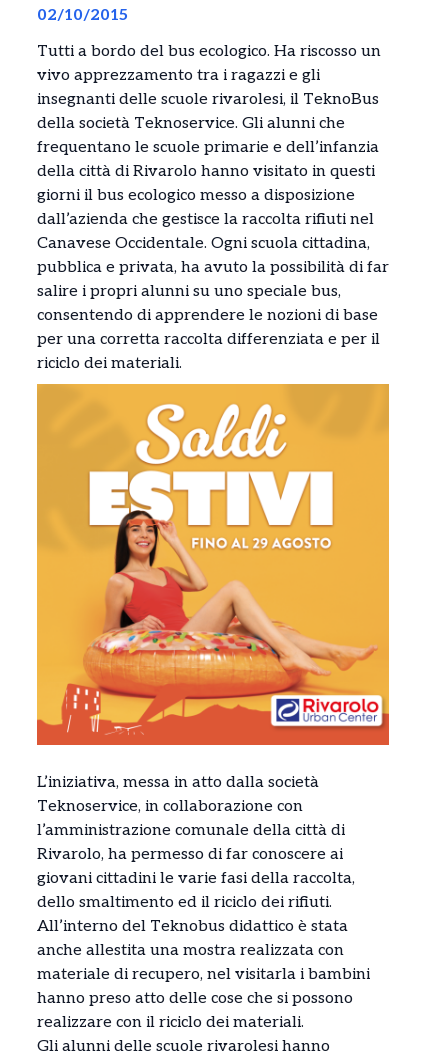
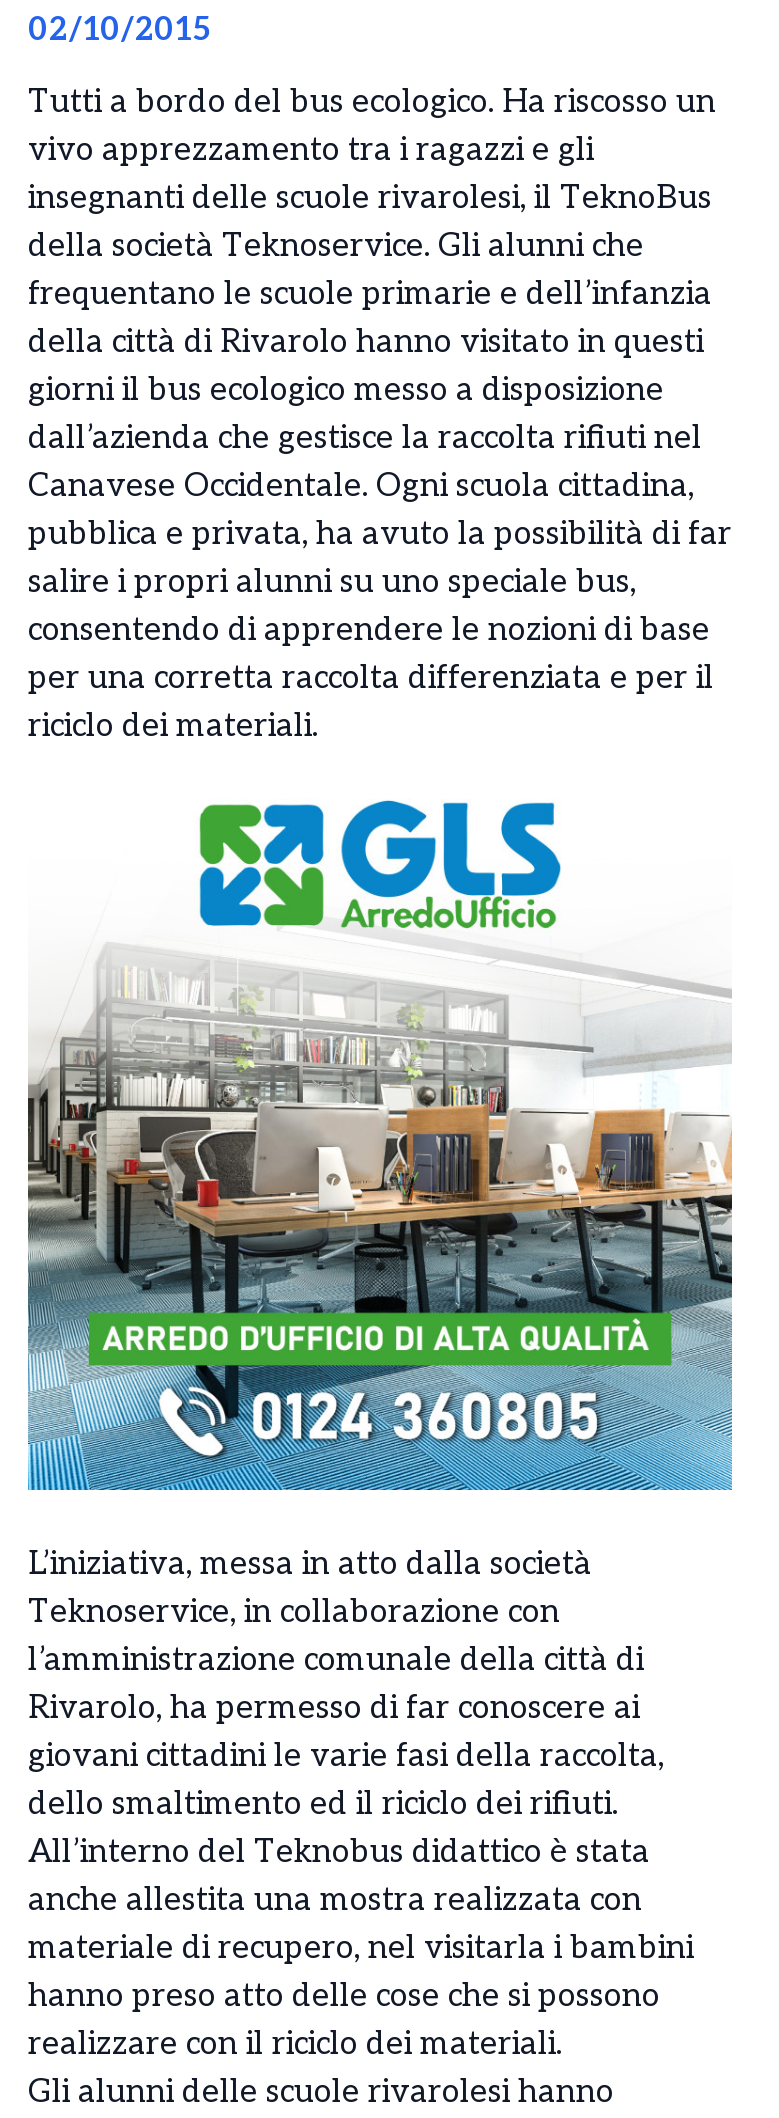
[36,383,390,746] [image] -> [26,768,734,1492] [image]

